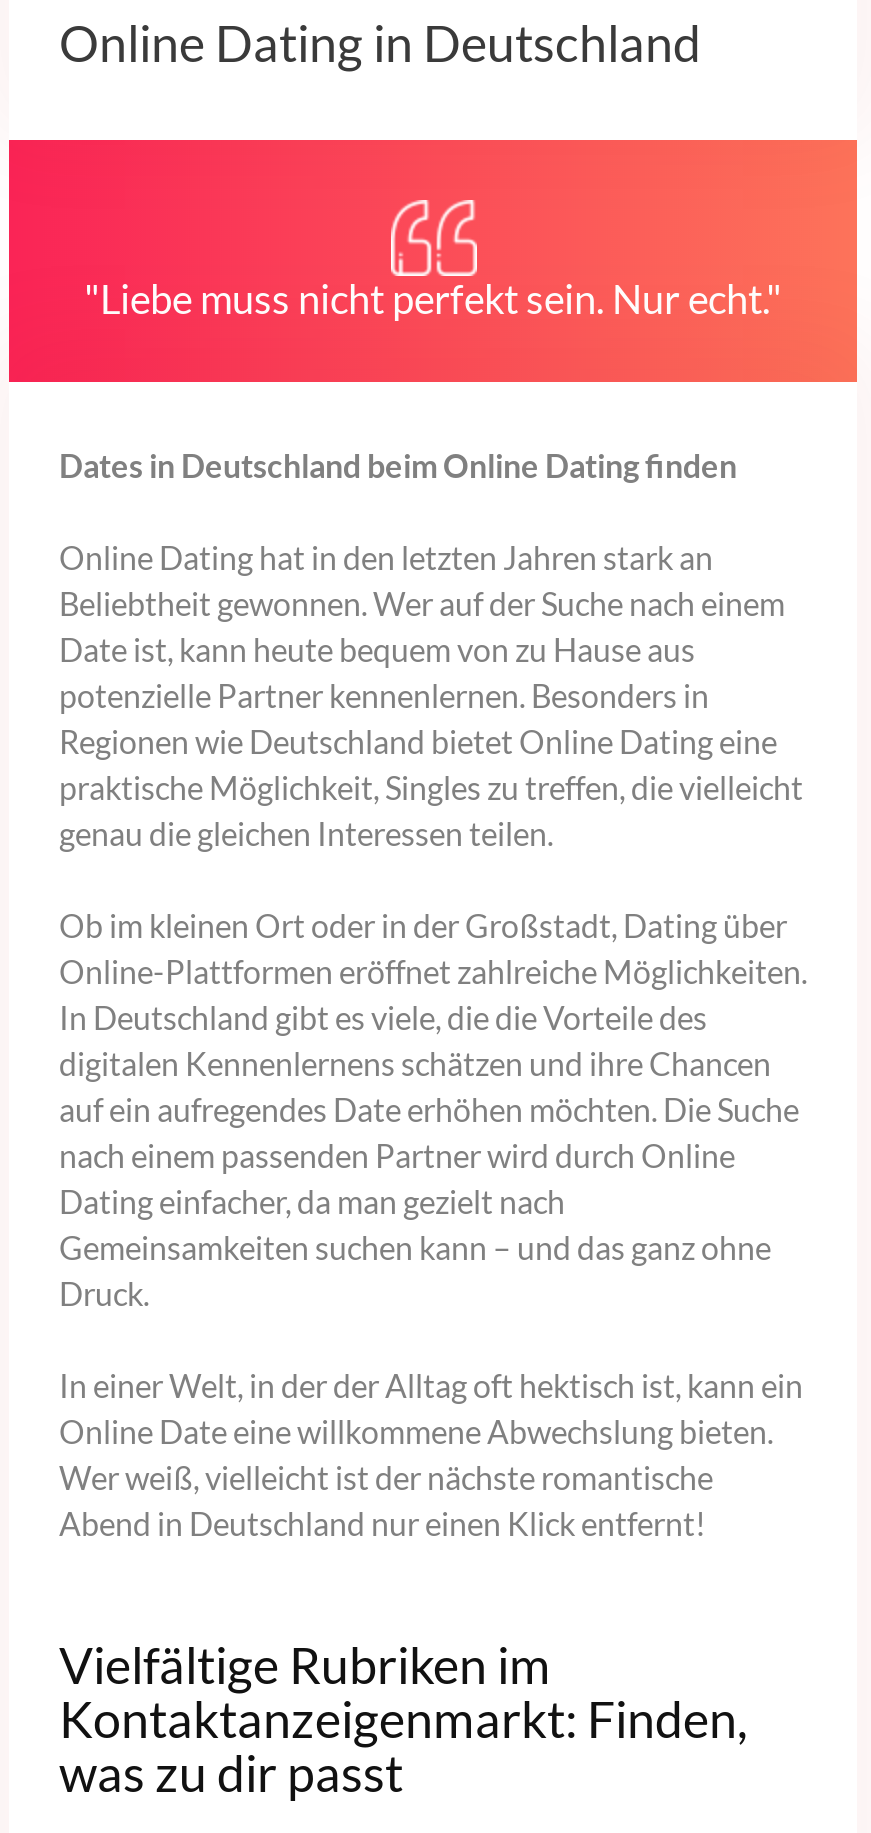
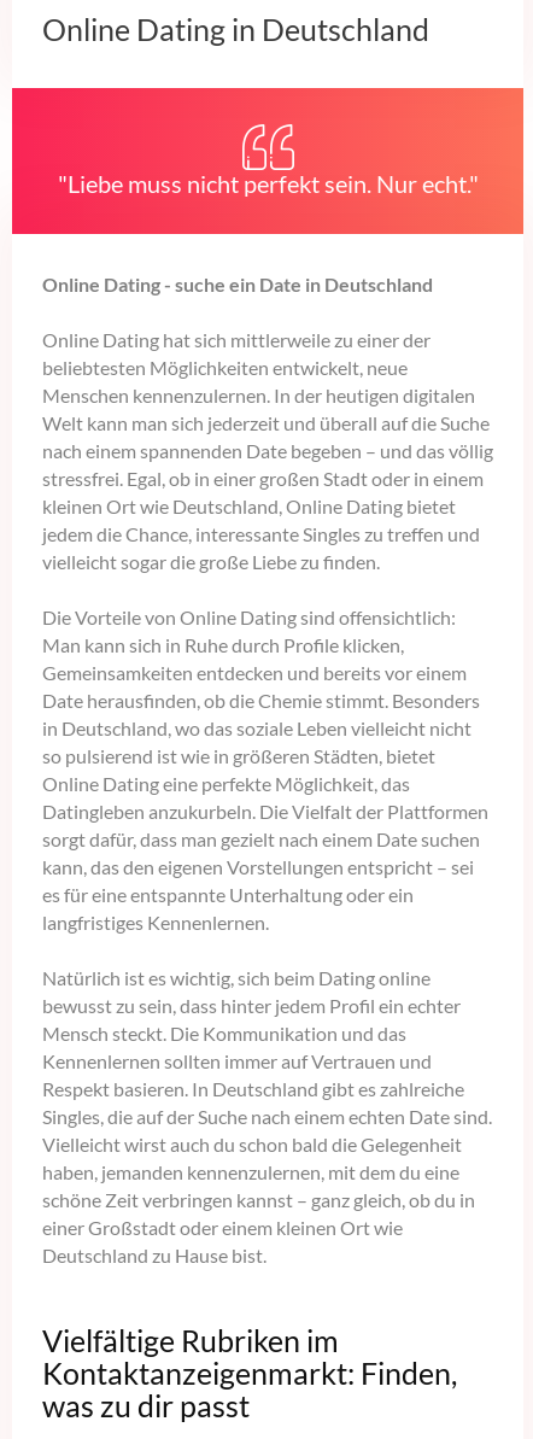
[59,446,737,484] Dates in Deutschland beim Online Dating finden -> [42,273,433,296] Online Dating - suche ein Date in Deutschland
[59,538,803,852] Online Dating hat in den letzten Jahren stark an | Beliebtheit gewonnen. Wer auf der Suche nach einem | Date ist, kann heute bequem von zu Hause aus | potenzielle Partner kennenlernen. Besonders in | Regionen wie Deutschland bietet Online Dating eine | praktische Möglichkeit, Singles zu treffen, die vielleicht | genau die gleichen Interessen teilen. -> [42,328,493,573] Online Dating hat sich mittlerweile zu einer der | beliebtesten Möglichkeiten entwickelt, neue | Menschen kennenzulernen. In der heutigen digitalen | Welt kann man sich jederzeit und überall auf die Suche | nach einem spannenden Date begeben – und das völlig | stressfrei. Egal, ob in einer großen Stadt oder in einem | kleinen Ort wie Deutschland, Online Dating bietet | jedem die Chance, interessante Singles zu treffen und | vielleicht sogar die große Liebe zu finden.
[59,906,807,1312] Ob im kleinen Ort oder in der Großstadt, Dating über | Online-Plattformen eröffnet zahlreiche Möglichkeiten. | In Deutschland gibt es viele, die die Vorteile des | digitalen Kennenlernens schätzen und ihre Chancen | auf ein aufregendes Date erhöhen möchten. Die Suche | nach einem passenden Partner wird durch Online | Dating einfacher, da man gezielt nach | Gemeinsamkeiten suchen kann – und das ganz ohne | Druck. -> [42,606,488,934] Die Vorteile von Online Dating sind offensichtlich: | Man kann sich in Ruhe durch Profile klicken, | Gemeinsamkeiten entdecken und bereits vor einem | Date herausfinden, ob die Chemie stimmt. Besonders | in Deutschland, wo das soziale Leben vielleicht nicht | so pulsierend ist wie in größeren Städten, bietet | Online Dating eine perfekte Möglichkeit, das | Datingleben anzukurbeln. Die Vielfalt der Plattformen | sorgt dafür, dass man gezielt nach einem Date suchen | kann, das den eigenen Vorstellungen entspricht – sei | es für eine entspannte Unterhaltung oder ein | langfristiges Kennenlernen.
[59,1366,803,1542] In einer Welt, in der der Alltag oft hektisch ist, kann ein | Online Date eine willkommene Abwechslung bieten. | Wer weiß, vielleicht ist der nächste romantische | Abend in Deutschland nur einen Klick entfernt! -> [42,966,492,1267] Natürlich ist es wichtig, sich beim Dating online | bewusst zu sein, dass hinter jedem Profil ein echter | Mensch steckt. Die Kommunikation und das | Kennenlernen sollten immer auf Vertrauen und | Respekt basieren. In Deutschland gibt es zahlreiche | Singles, die auf der Suche nach einem echten Date sind. | Vielleicht wirst auch du schon bald die Gelegenheit | haben, jemanden kennenzulernen, mit dem du eine | schöne Zeit verbringen kannst – ganz gleich, ob du in | einer Großstadt oder einem kleinen Ort wie | Deutschland zu Hause bist.

